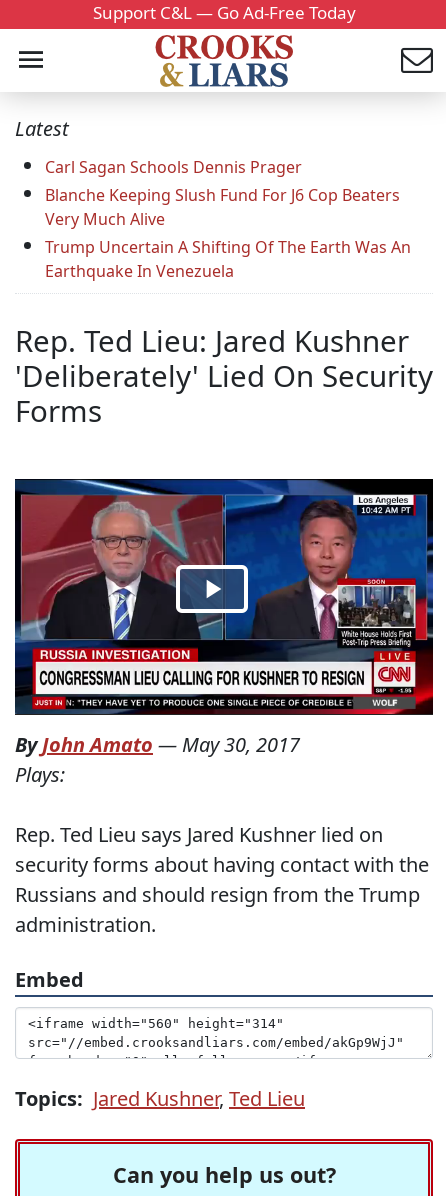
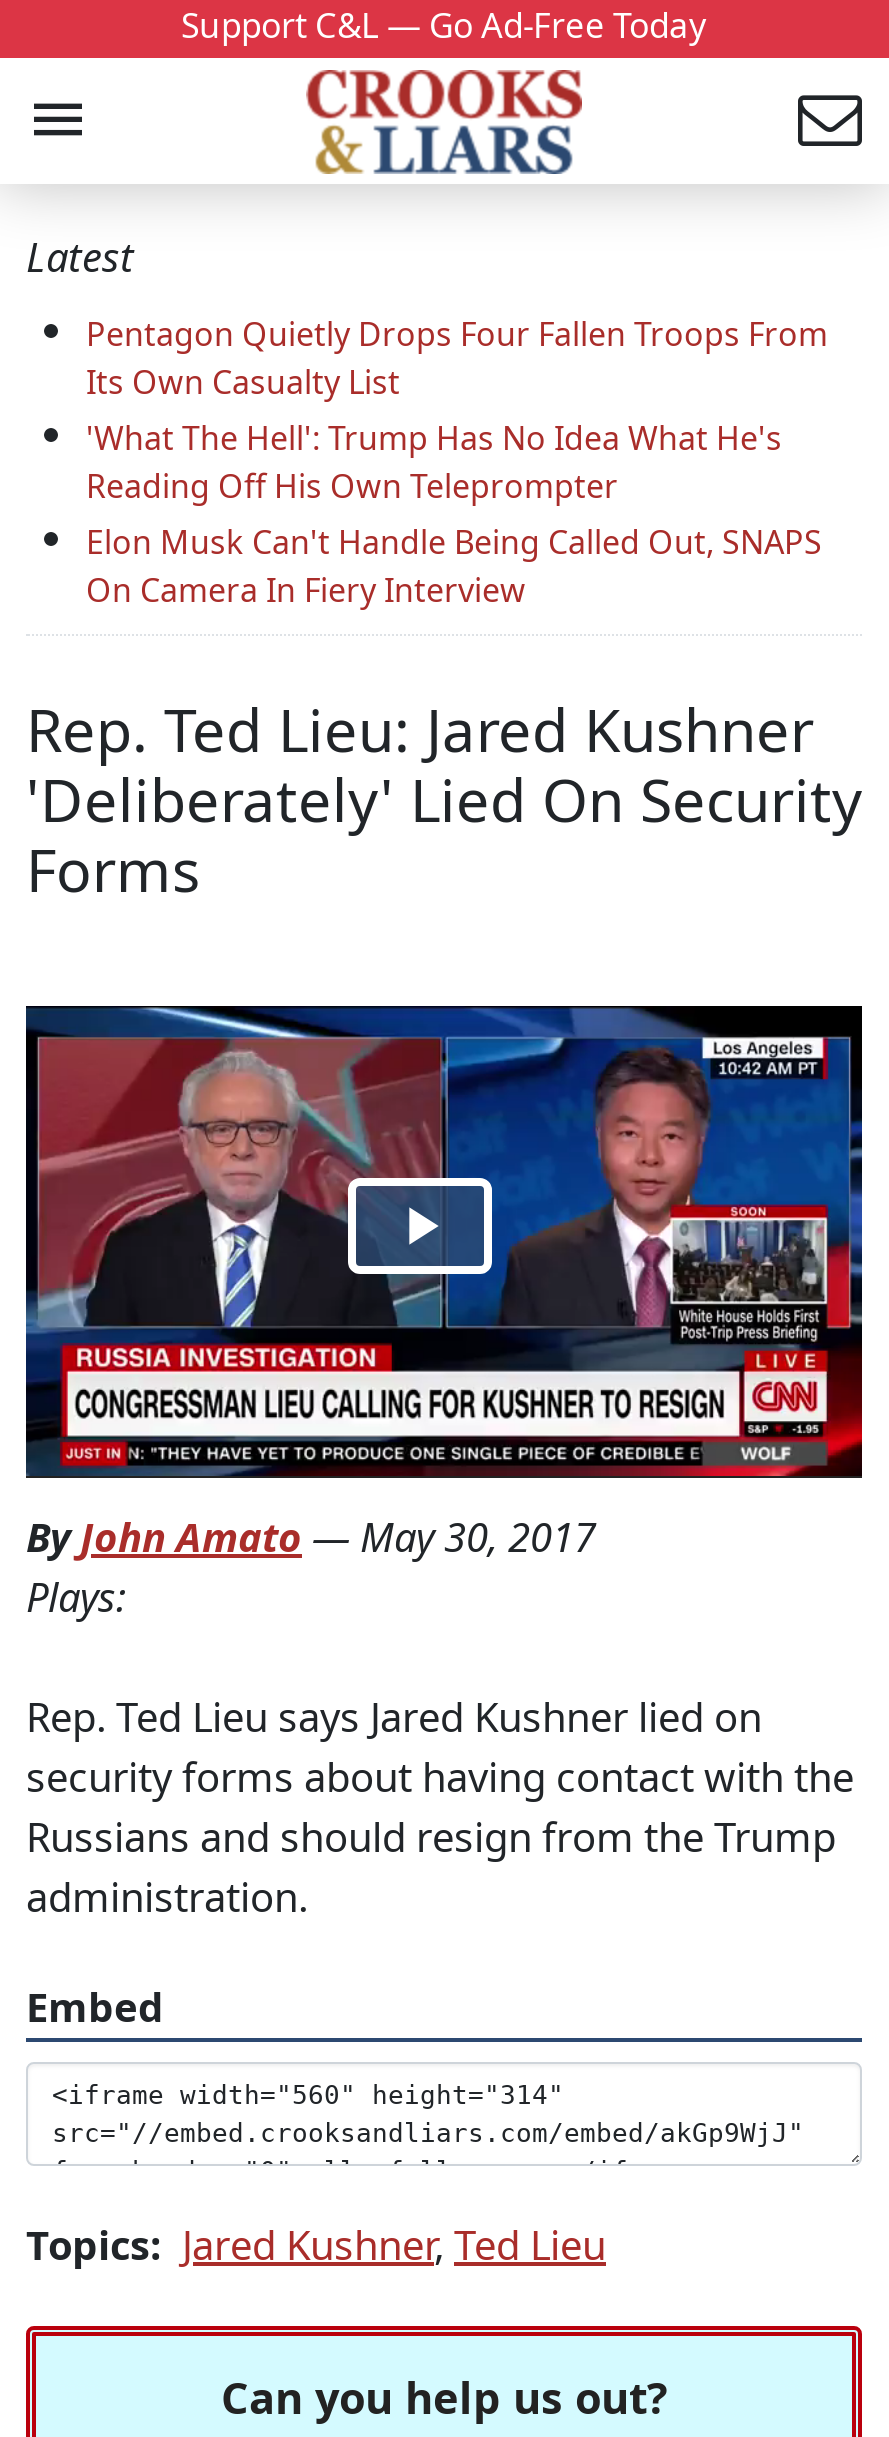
[45,156,411,282] Carl Sagan Schools Dennis Prager | Blanche Keeping Slush Fund For J6 Cop Beaters | Very Much Alive | Trump Uncertain A Shifting Of The Earth Was An | Earthquake In Venezuela -> [86,313,828,613] Pentagon Quietly Drops Four Fallen Troops From | Its Own Casualty List | 'What The Hell': Trump Has No Idea What He's | Reading Off His Own Teleprompter | Elon Musk Can't Handle Being Called Out, SNAPS | On Camera In Fiery Interview

